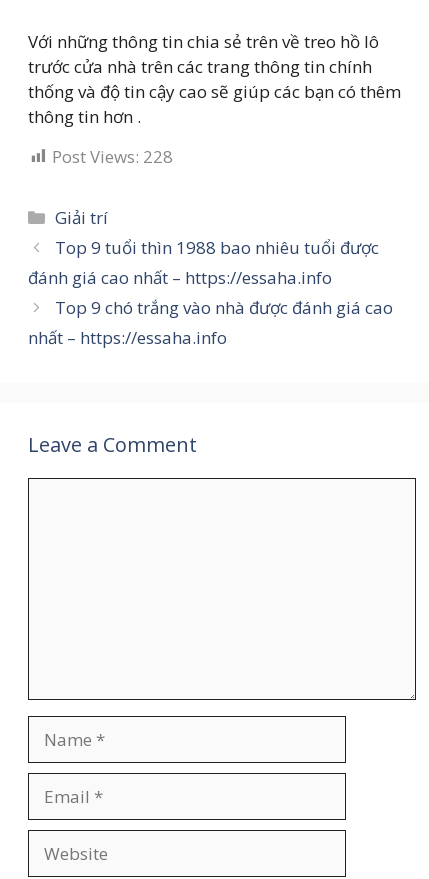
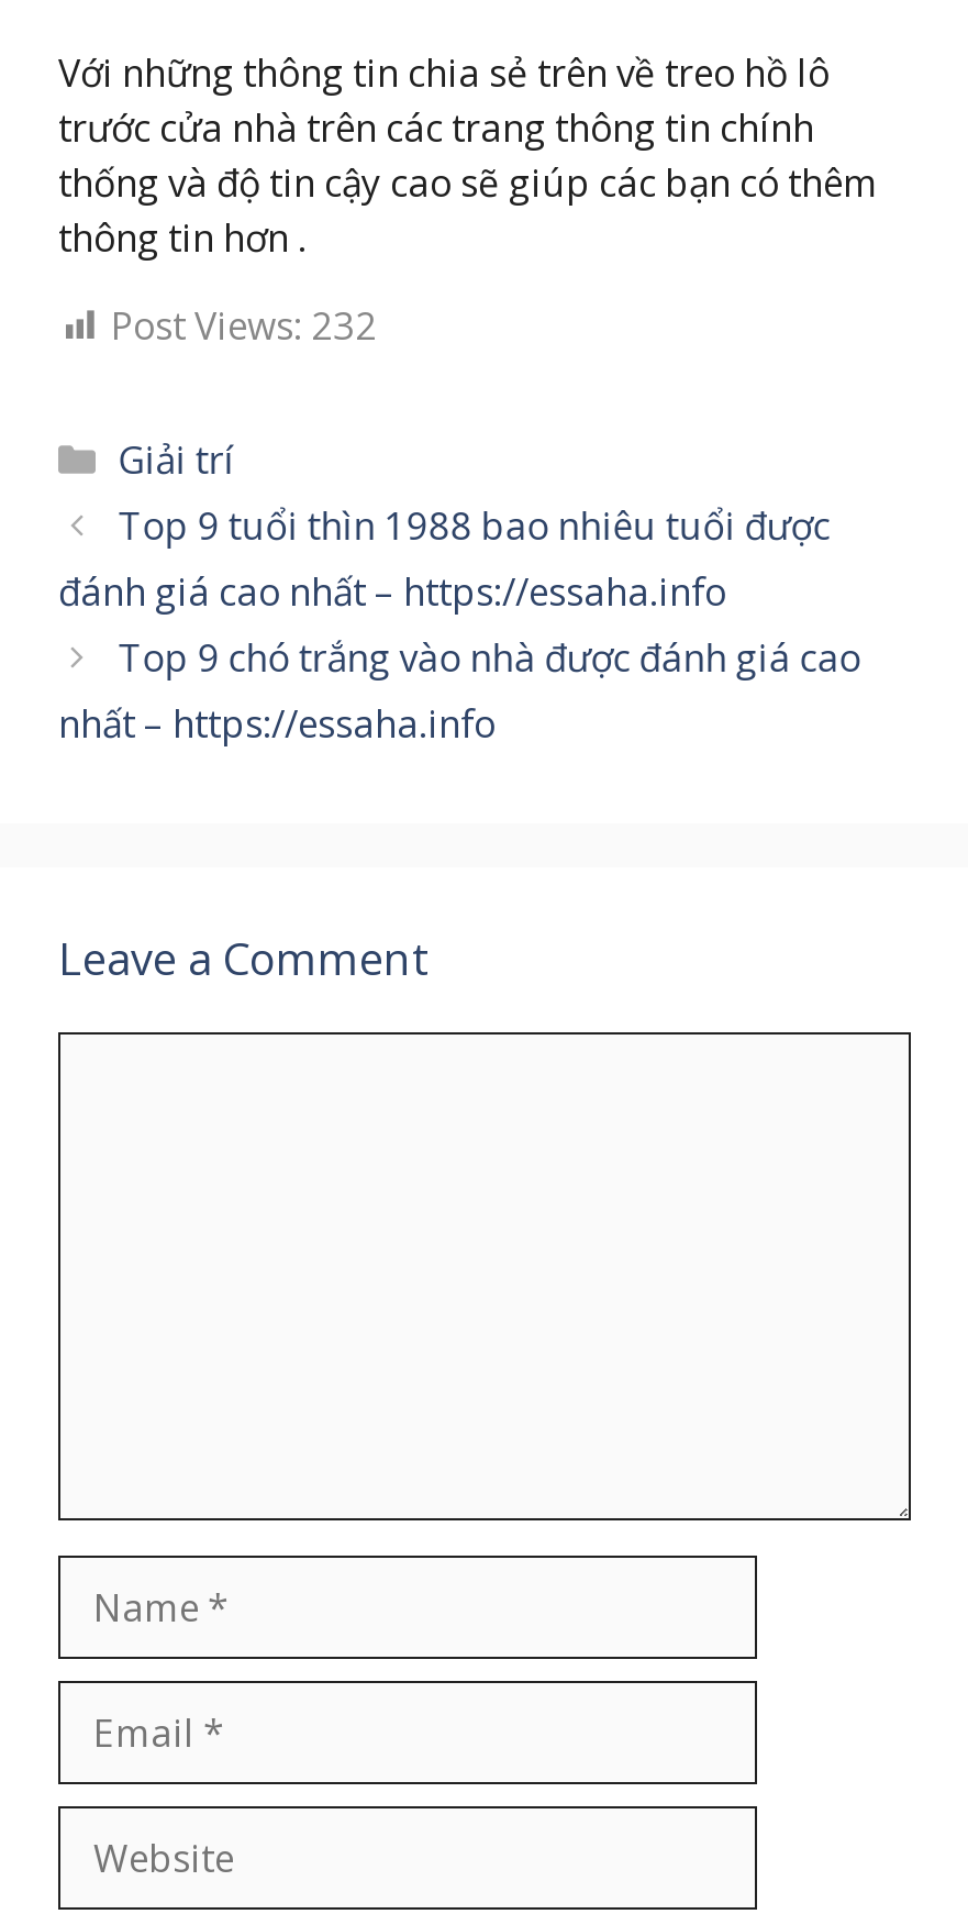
[52,144,173,167] Post Views: 228 -> [111,299,377,350] Post Views: 232

